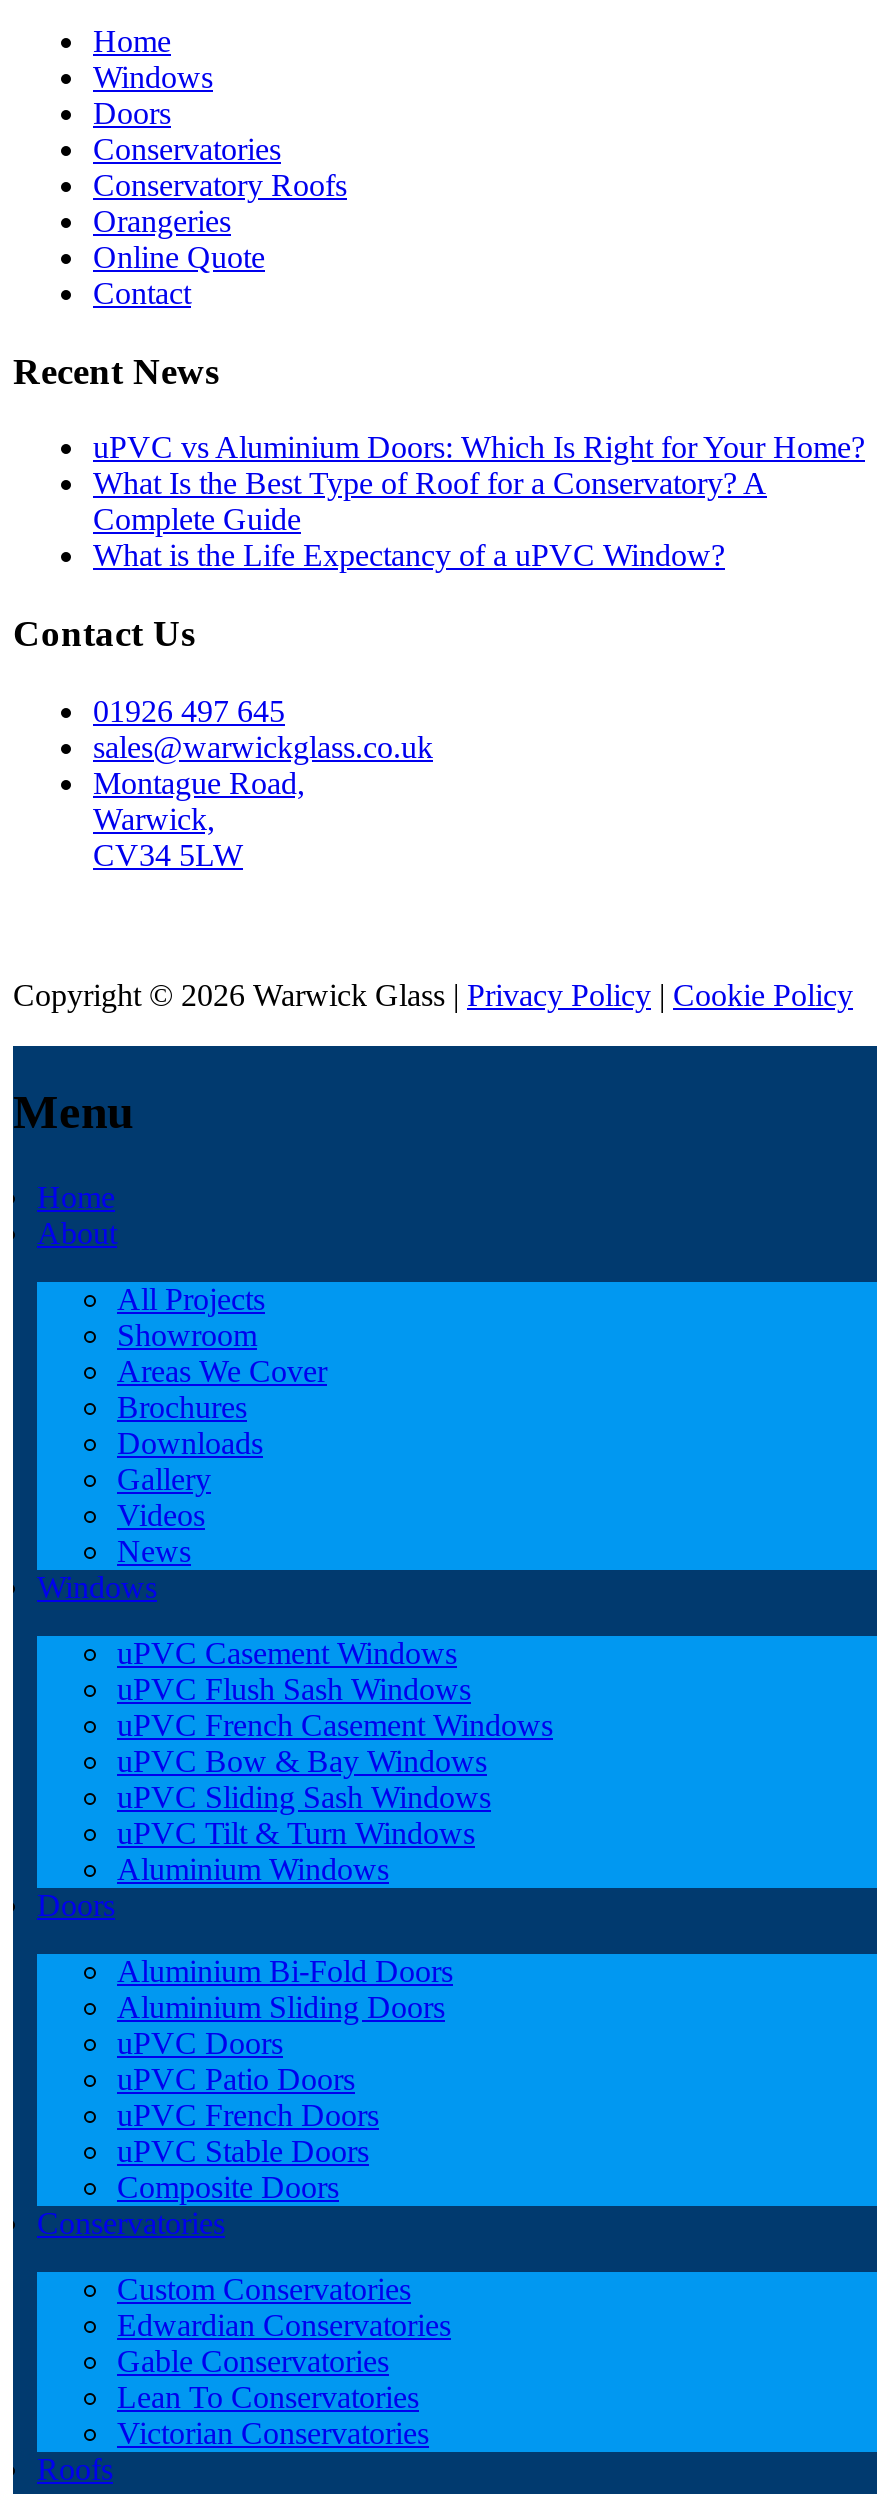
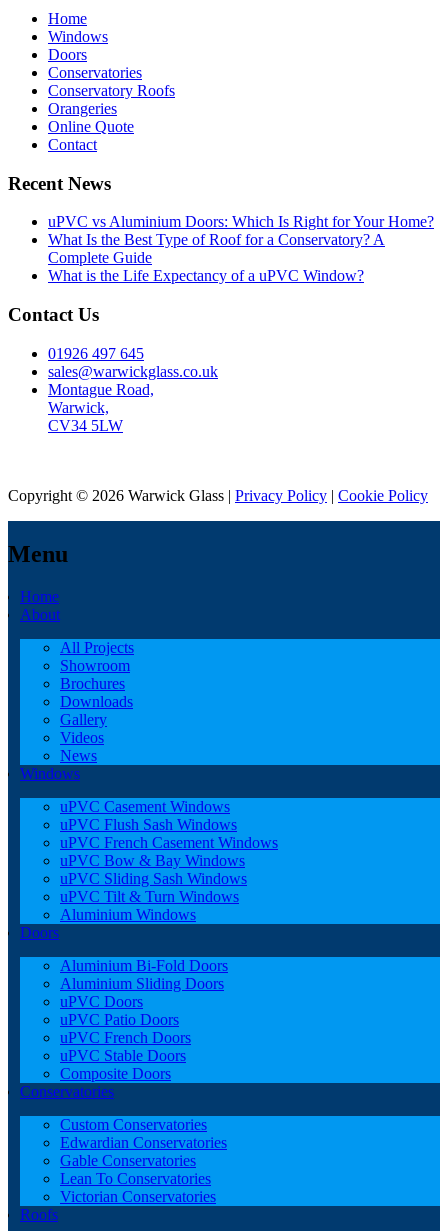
[117,1353,327,1387] Areas We Cover -> none

